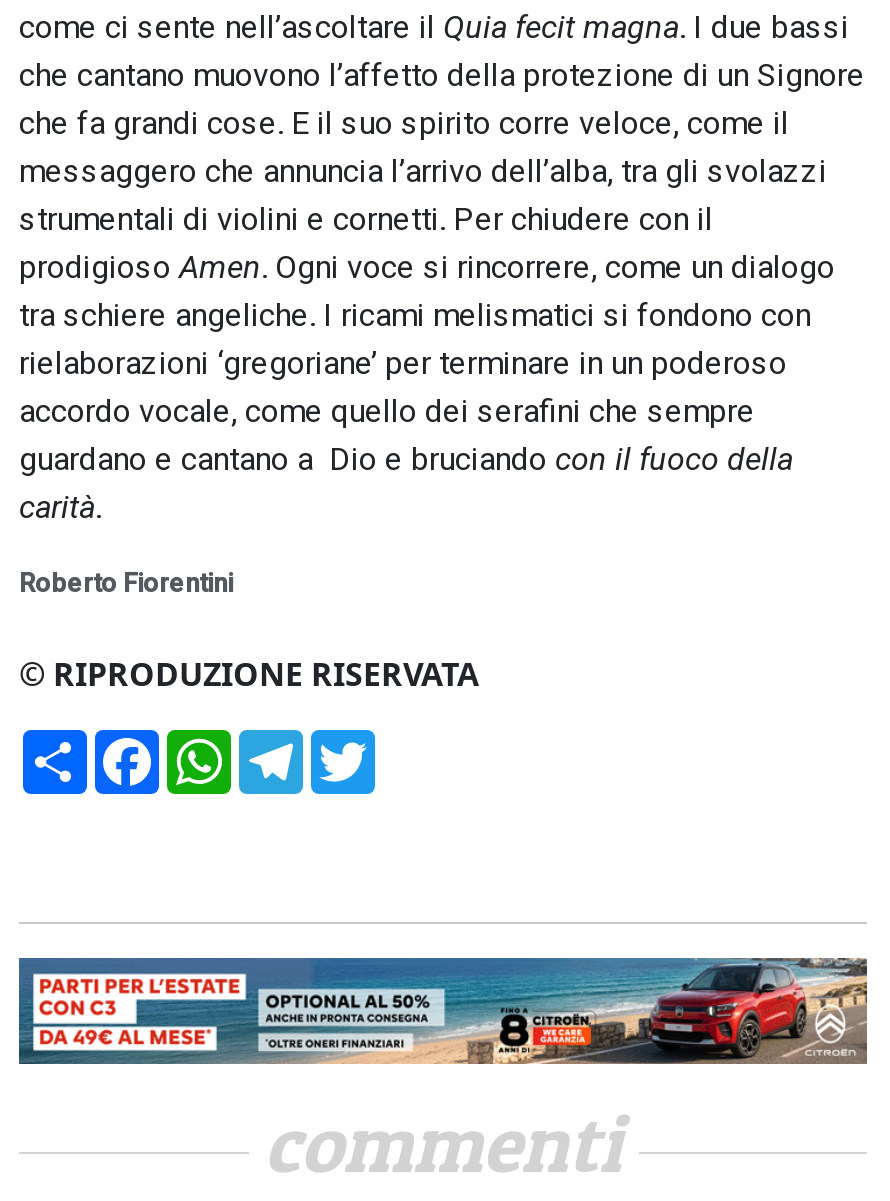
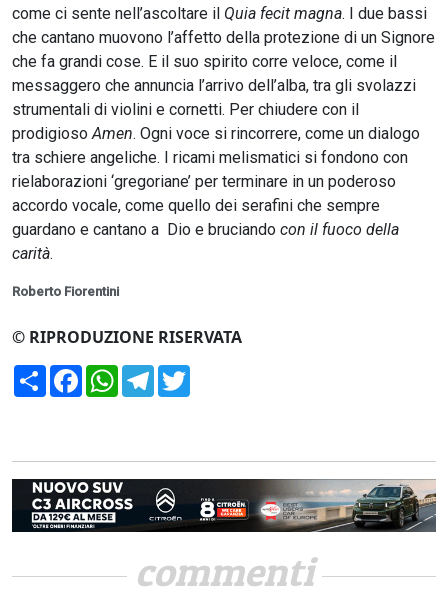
[17,956,869,1066] [image] -> [11,478,436,533] [image]

